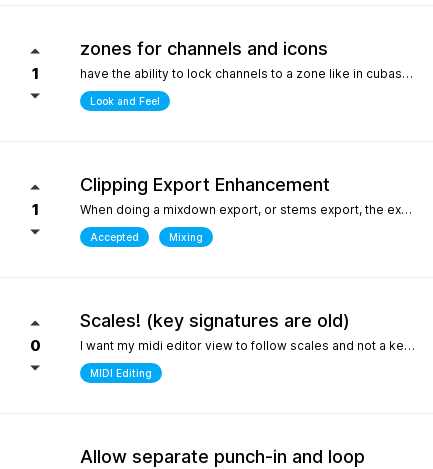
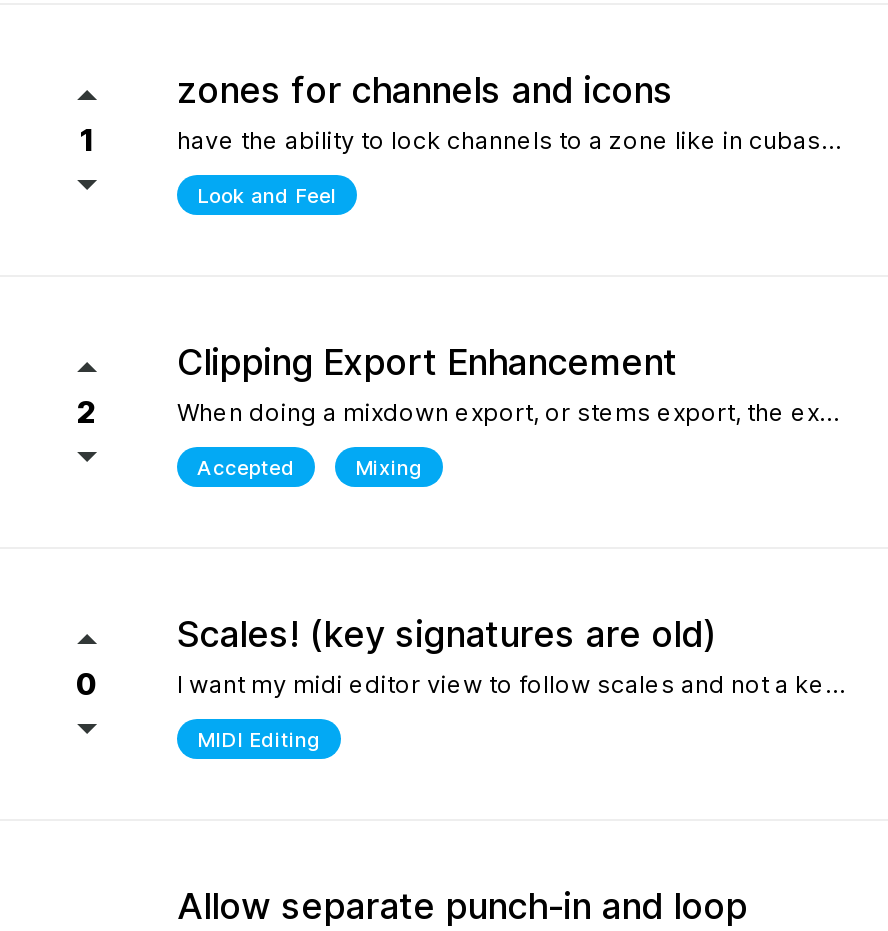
[31,200,38,219] 1 -> [77,393,97,431] 2

